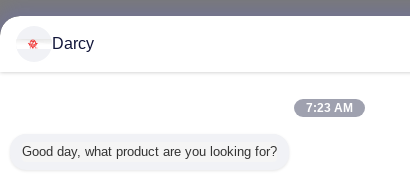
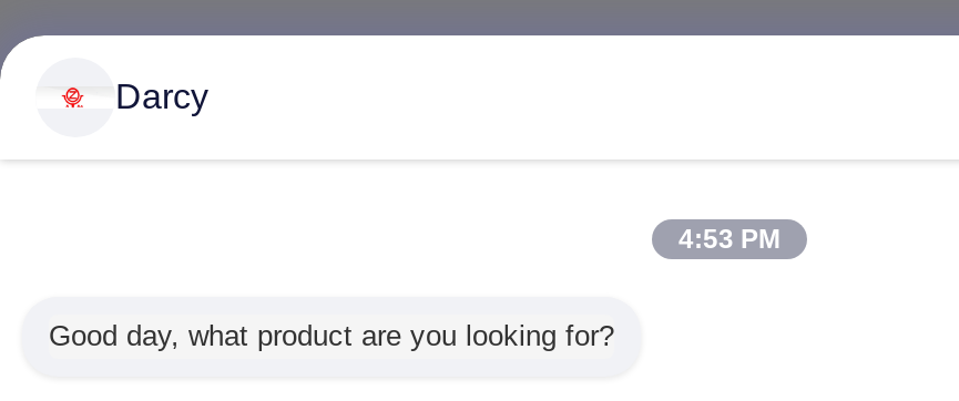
[305,101,352,115] 7:23 AM -> [679,224,781,255] 4:53 PM

